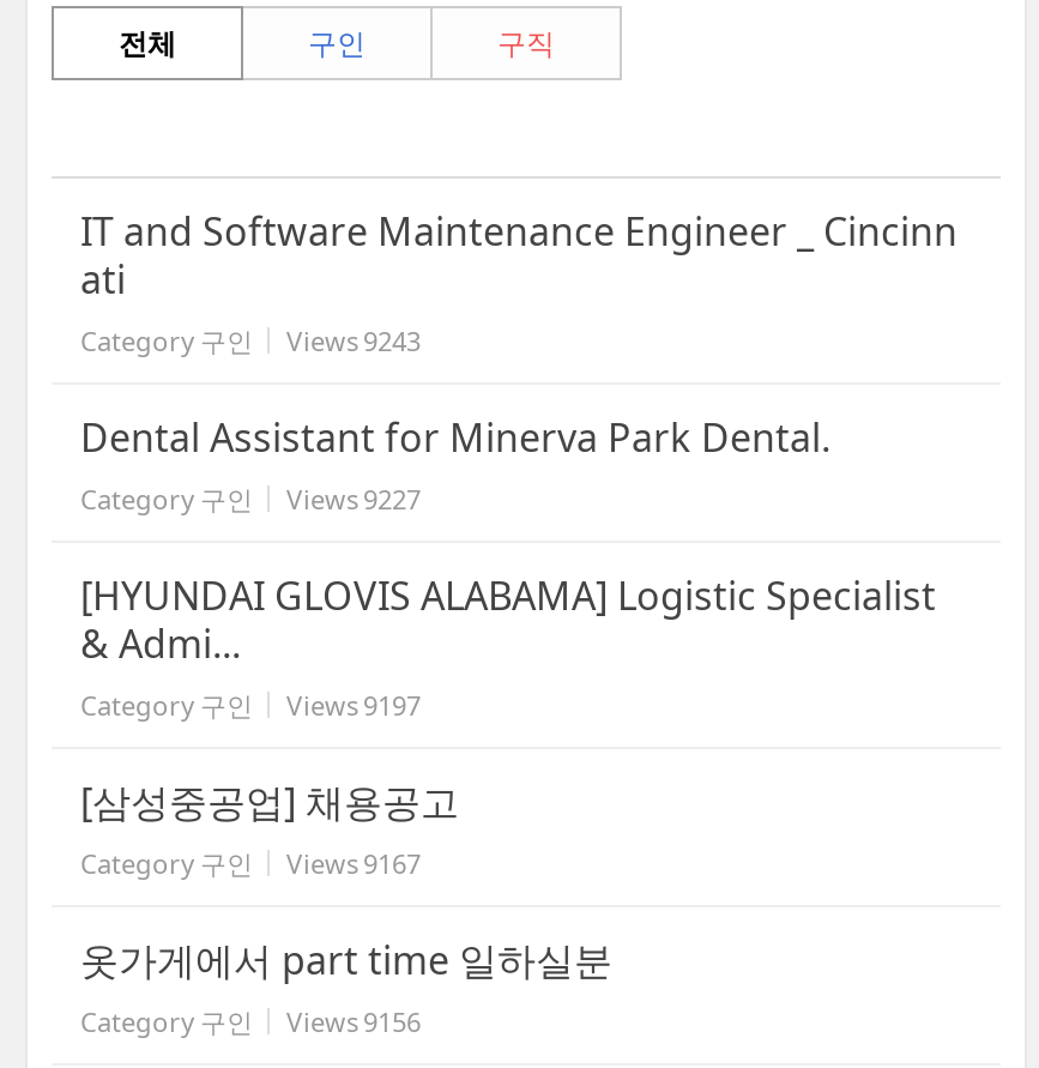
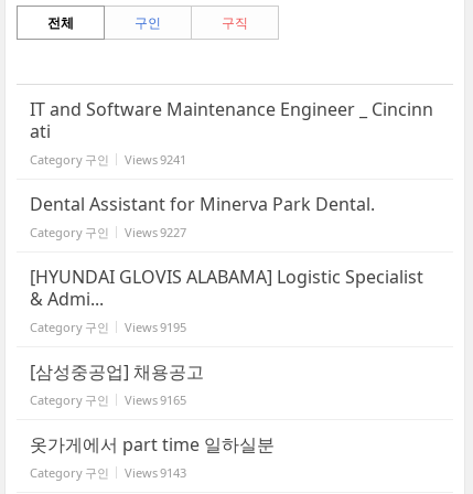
[80,322,421,358] Category 구인 Views 9243 -> [30,151,186,168] Category 구인 Views 9241
[80,687,421,723] Category 구인 Views 9197 -> [30,319,186,335] Category 구인 Views 9195
[80,845,421,881] Category 구인 Views 9167 -> [30,391,186,408] Category 구인 Views 9165
[80,1003,421,1039] Category 구인 Views 9156 -> [30,464,186,481] Category 구인 Views 9143

